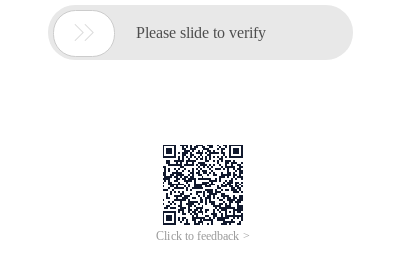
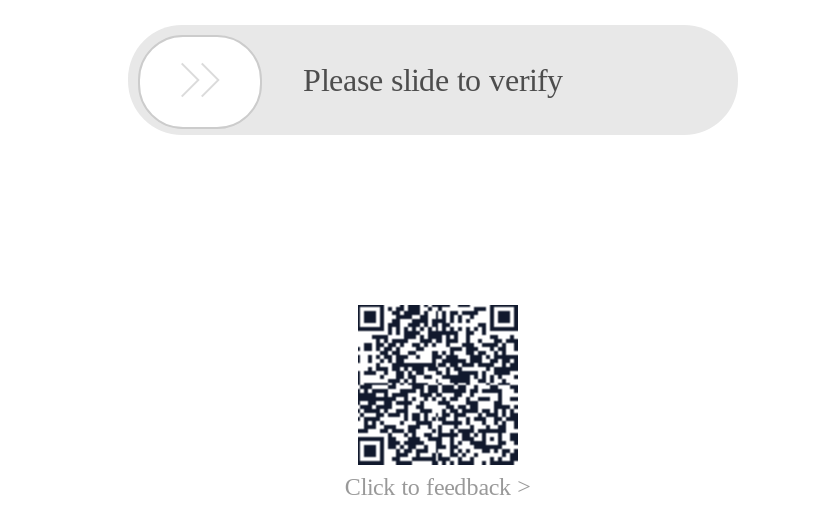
[162,144,243,226] [image] -> [356,303,520,467] [image]

